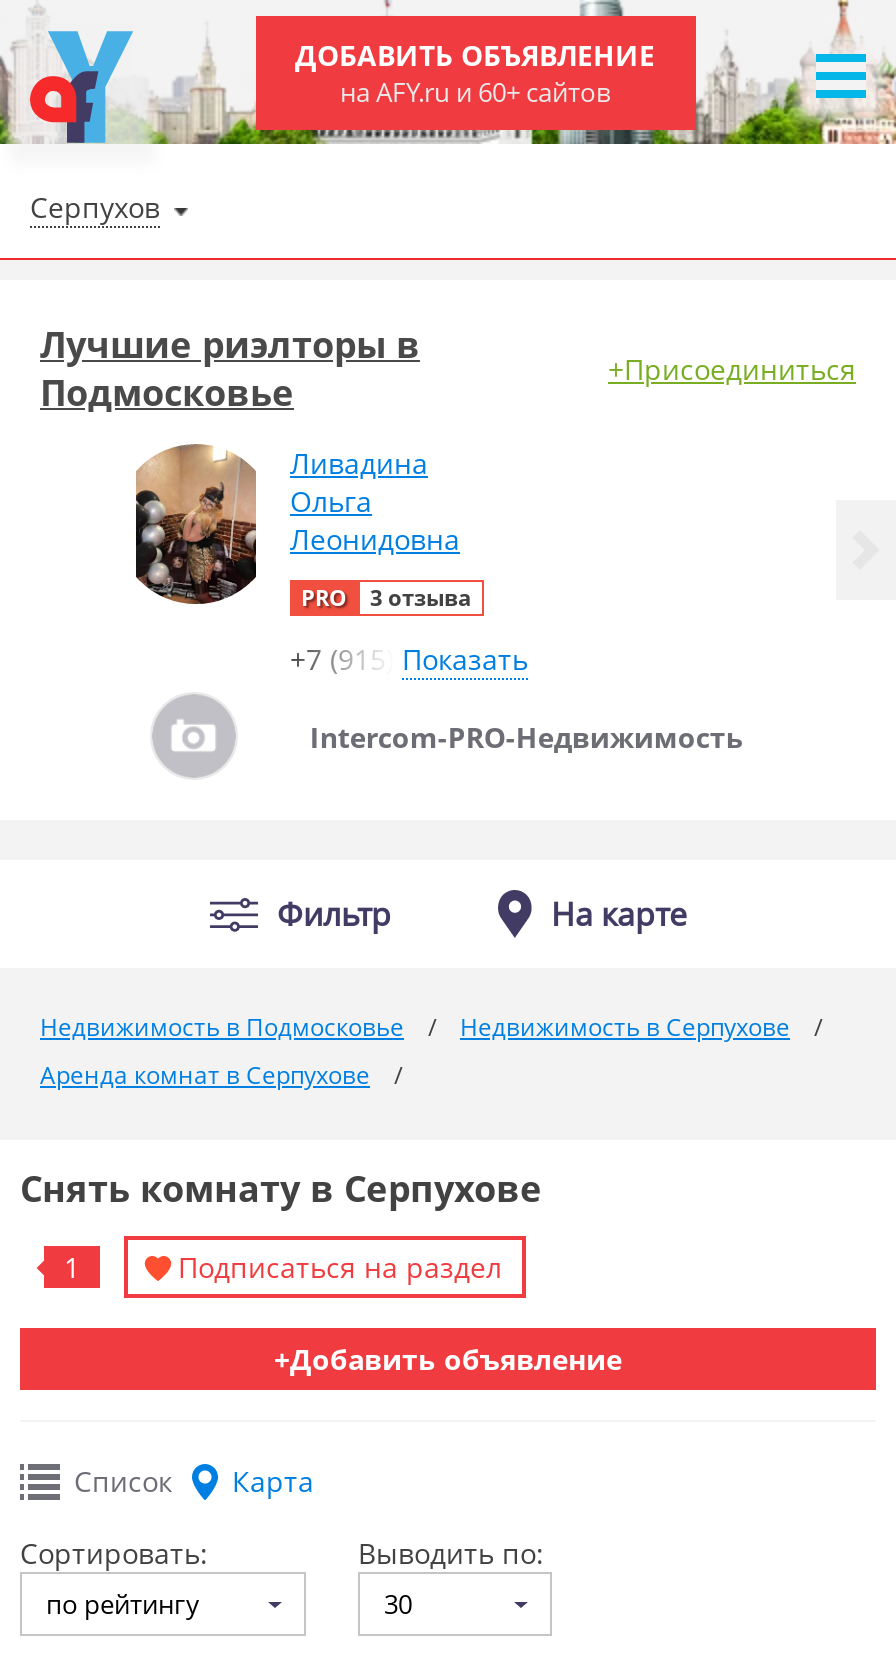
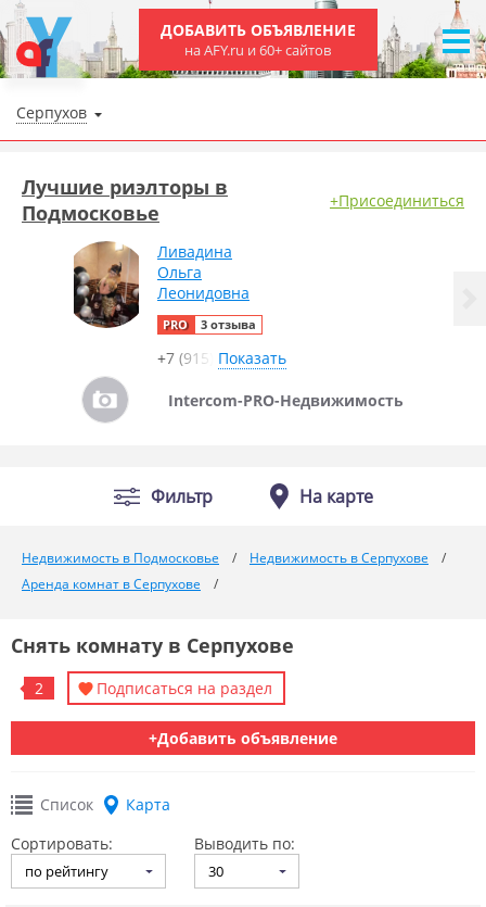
[64,1248,80,1286] 1 -> [35,678,43,698] 2

